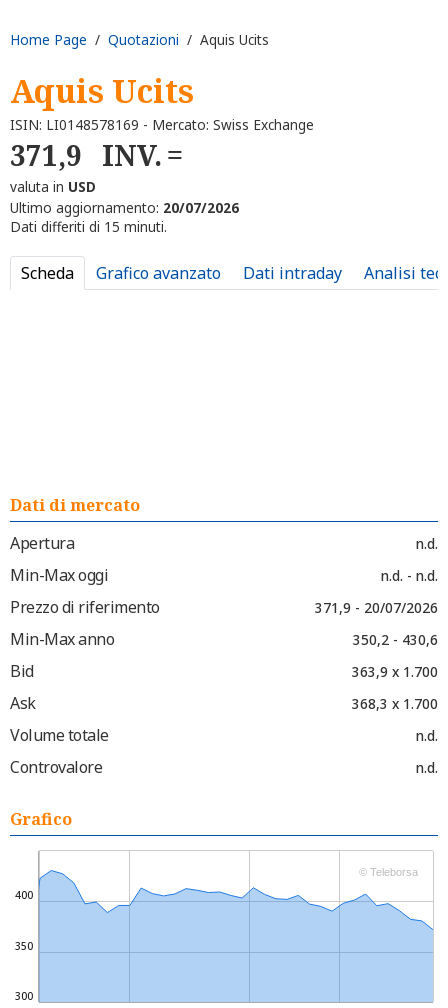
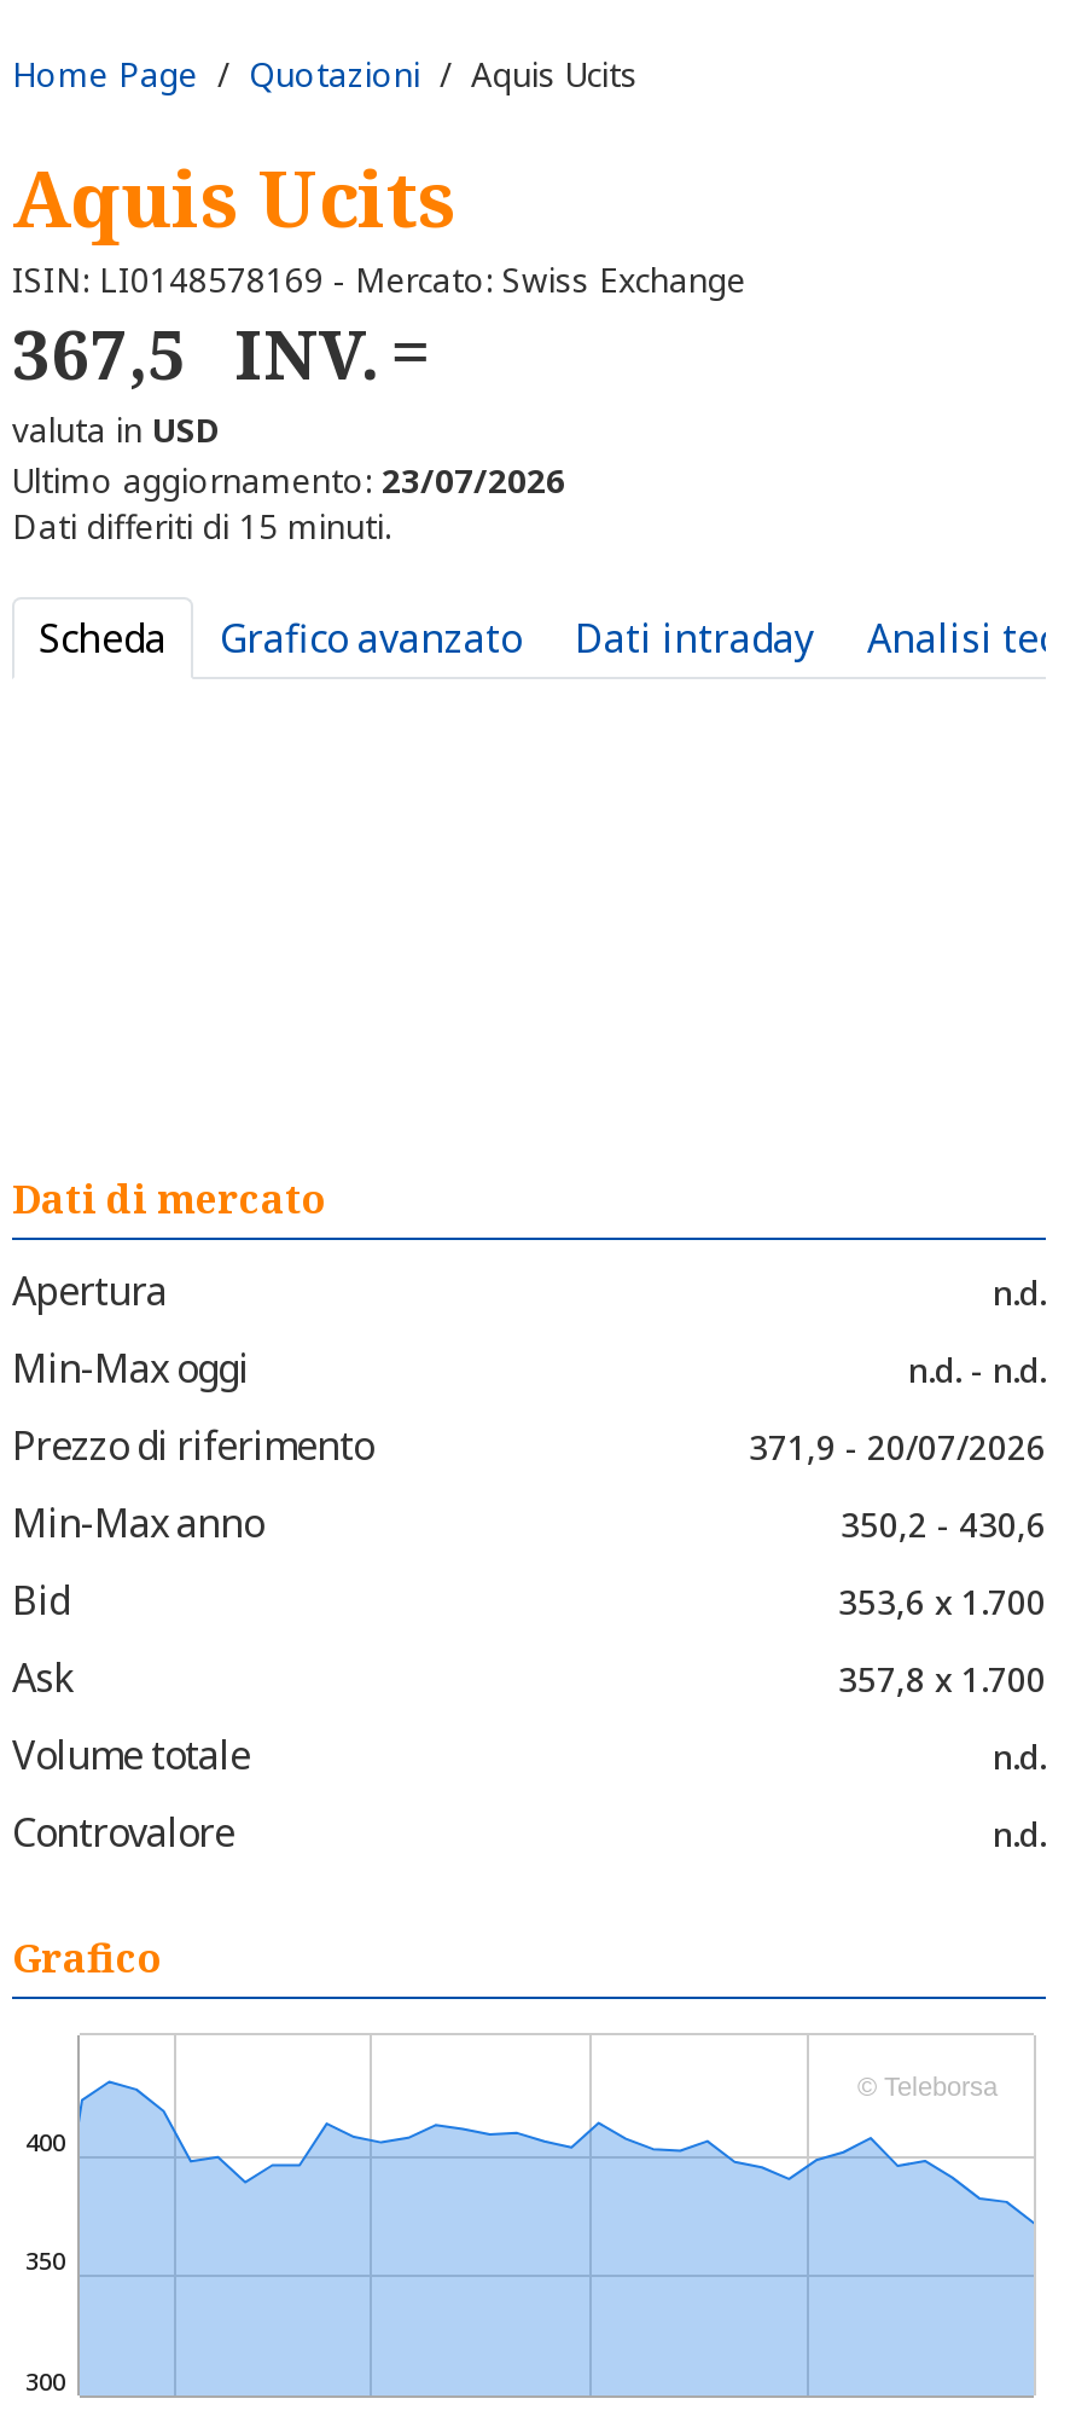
[10,136,162,174] 371,9 INV. -> [12,307,379,399] 367,5 INV.
[10,198,239,217] Ultimo aggiornamento: 20/07/2026 -> [12,457,565,503] Ultimo aggiornamento: 23/07/2026
[352,661,438,680] 363,9 x 1.700 -> [838,1577,1046,1623] 353,6 x 1.700
[352,693,438,712] 368,3 x 1.700 -> [838,1655,1046,1701] 357,8 x 1.700

